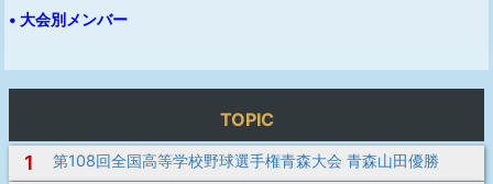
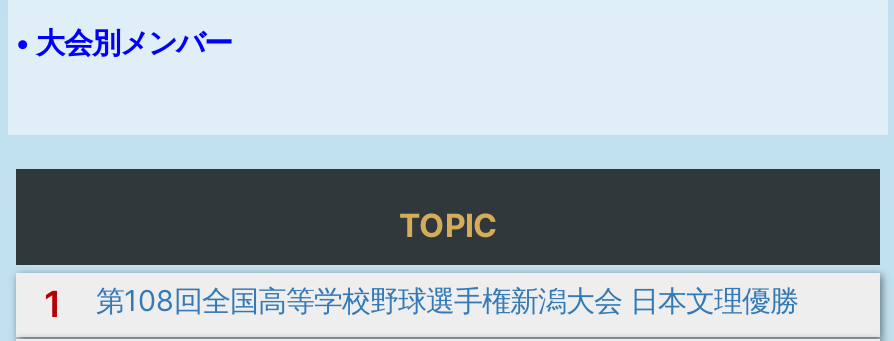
[53,151,439,170] 第108回全国高等学校野球選手権青森大会 青森山田優勝 -> [96,283,798,317] 第108回全国高等学校野球選手権新潟大会 日本文理優勝

